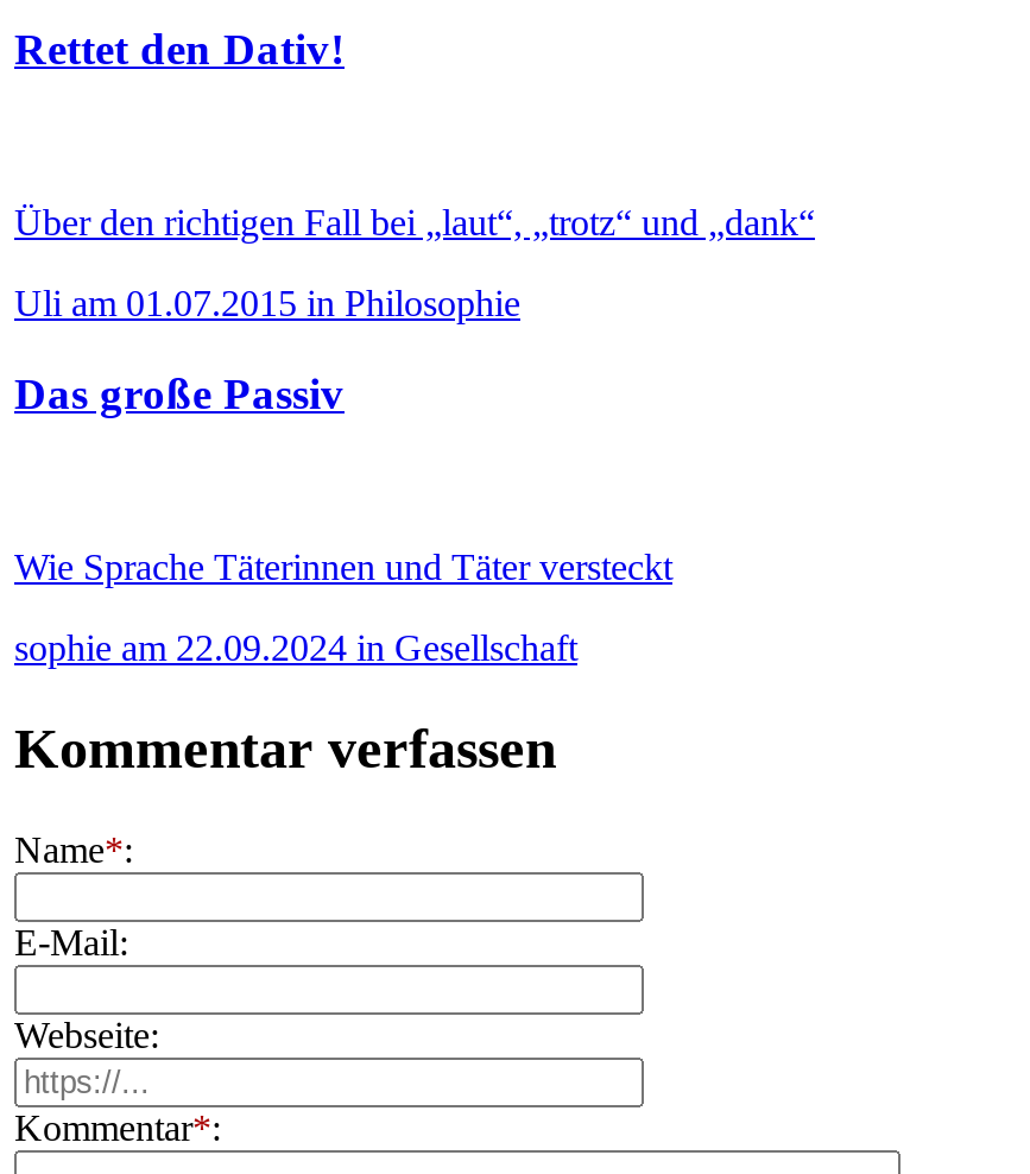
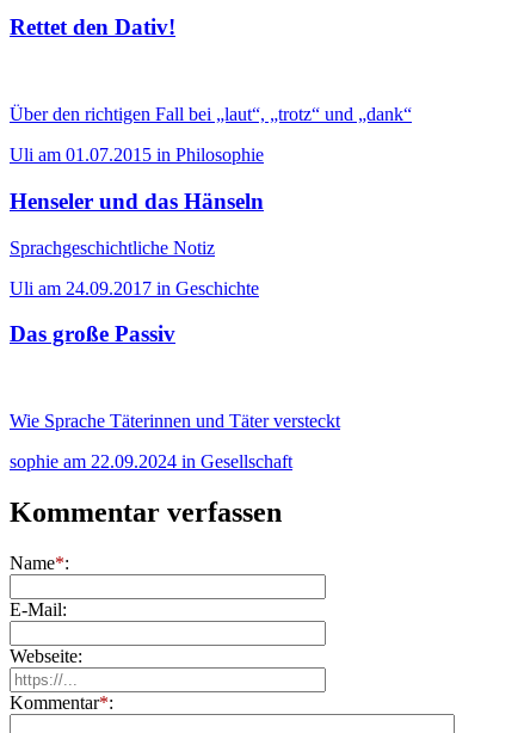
none -> [10,189,264,298] Henseler und das Hänseln | Sprachgeschichtliche Notiz | Uli am 24.09.2017 in Geschichte

